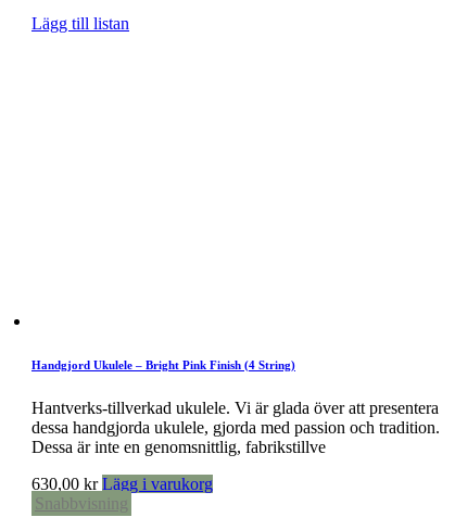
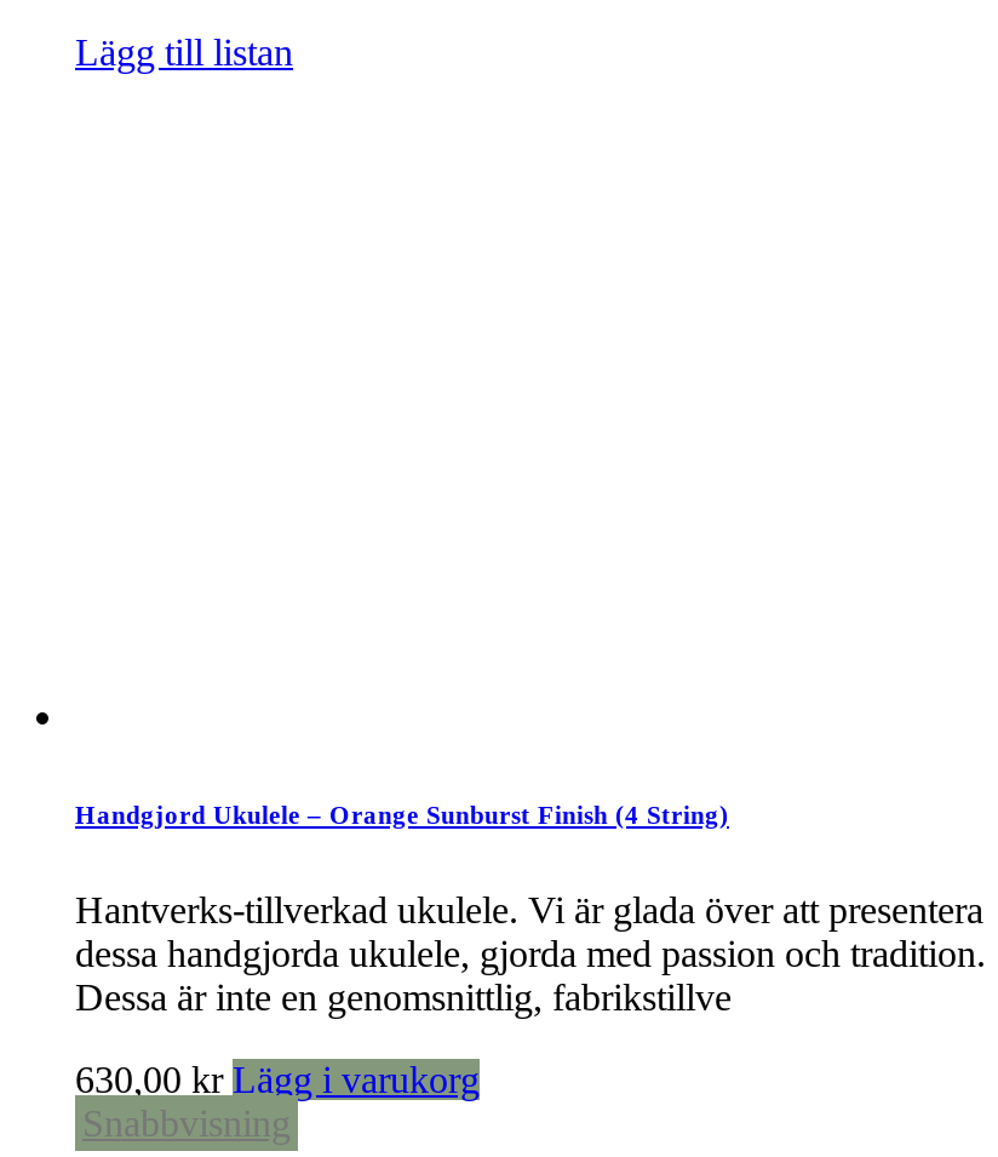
[31,359,295,372] Handgjord Ukulele – Bright Pink Finish (4 String) -> [75,801,729,830] Handgjord Ukulele – Orange Sunburst Finish (4 String)

